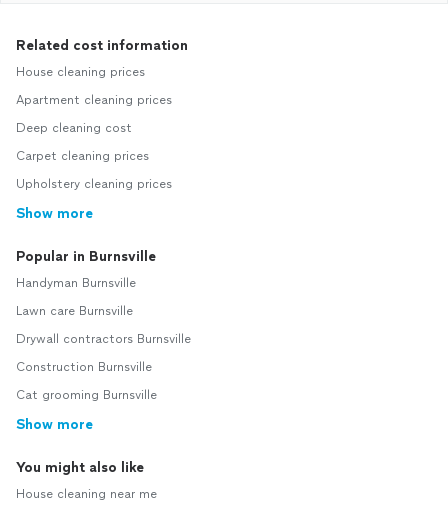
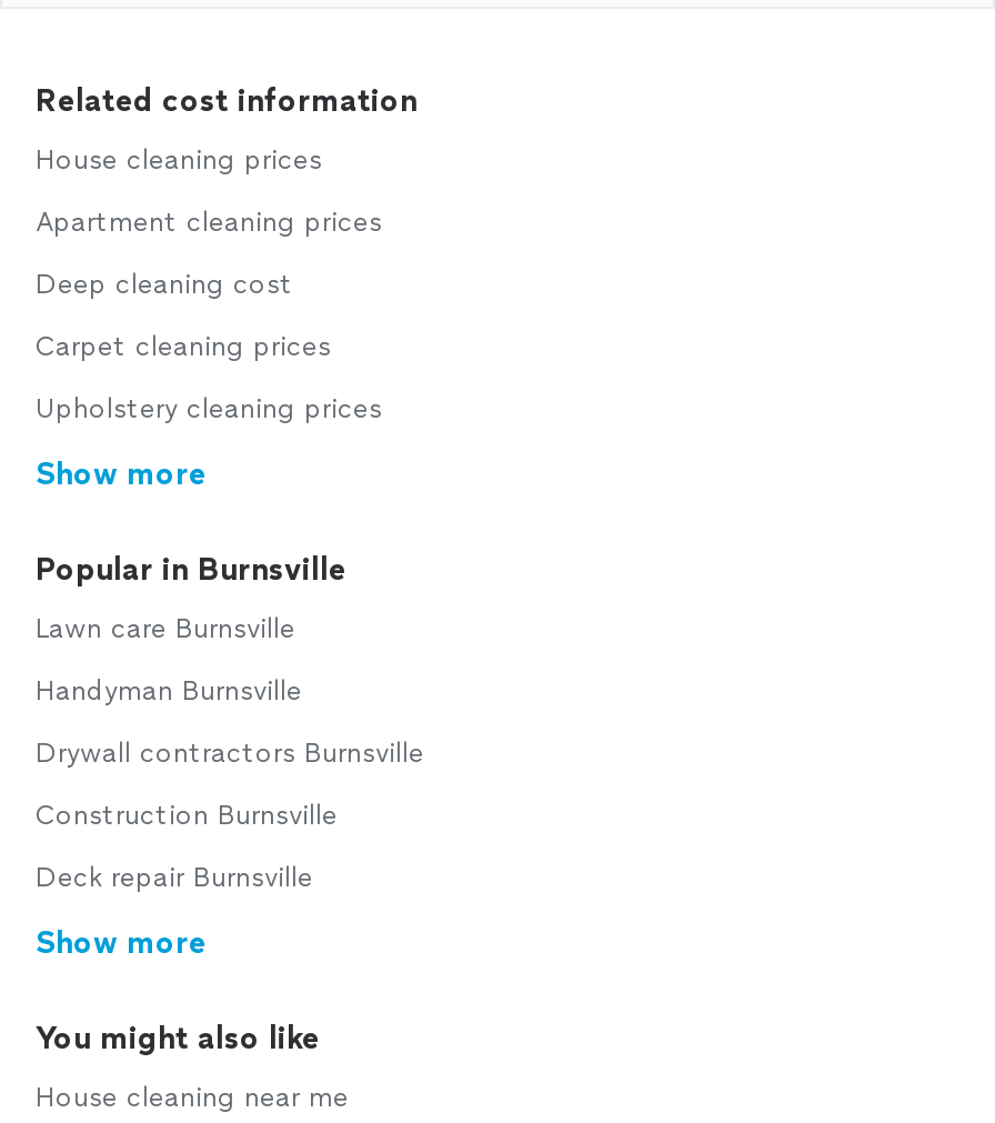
moved [16,276,136,290] -> [36,675,302,706]: Handyman Burnsville
moved [16,304,133,318] -> [36,613,295,644]: Lawn care Burnsville
[16,388,157,402] Cat grooming Burnsville -> [36,862,313,893] Deck repair Burnsville

